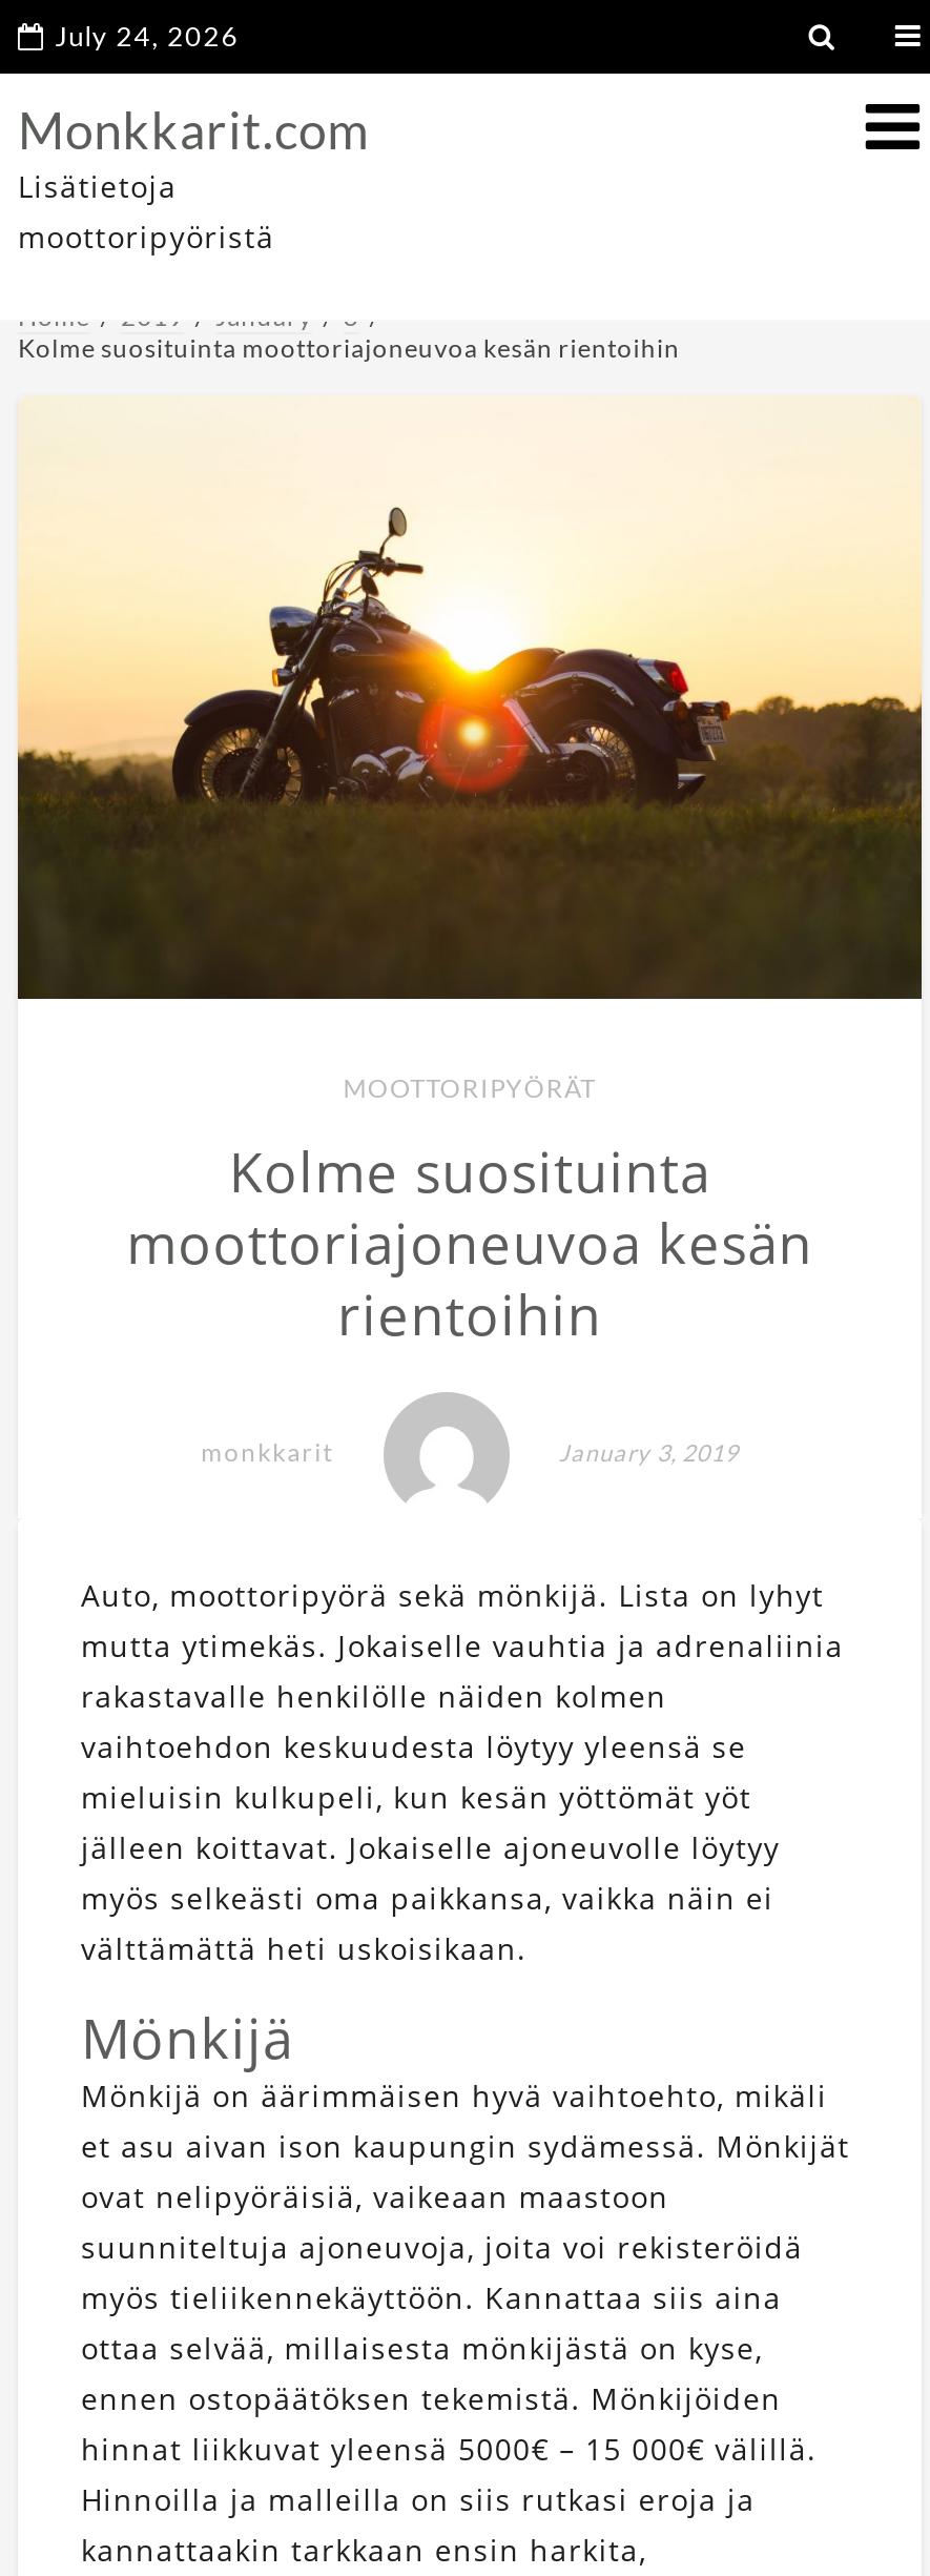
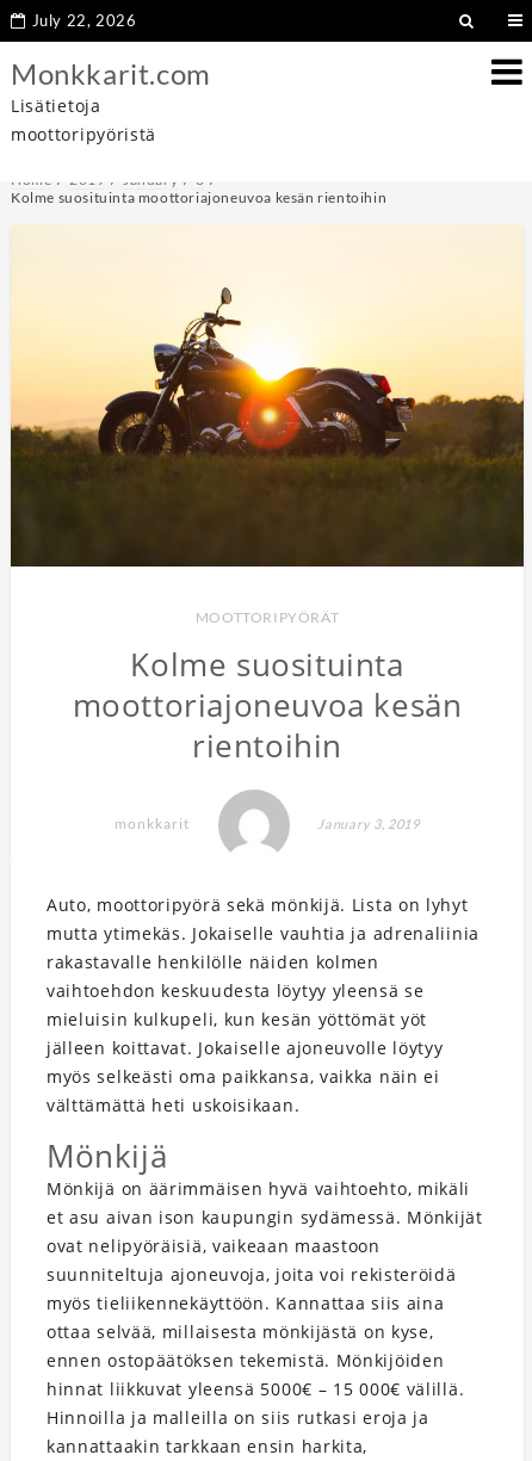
[55,19,239,53] July 24, 2026 -> [32,11,136,30] July 22, 2026

